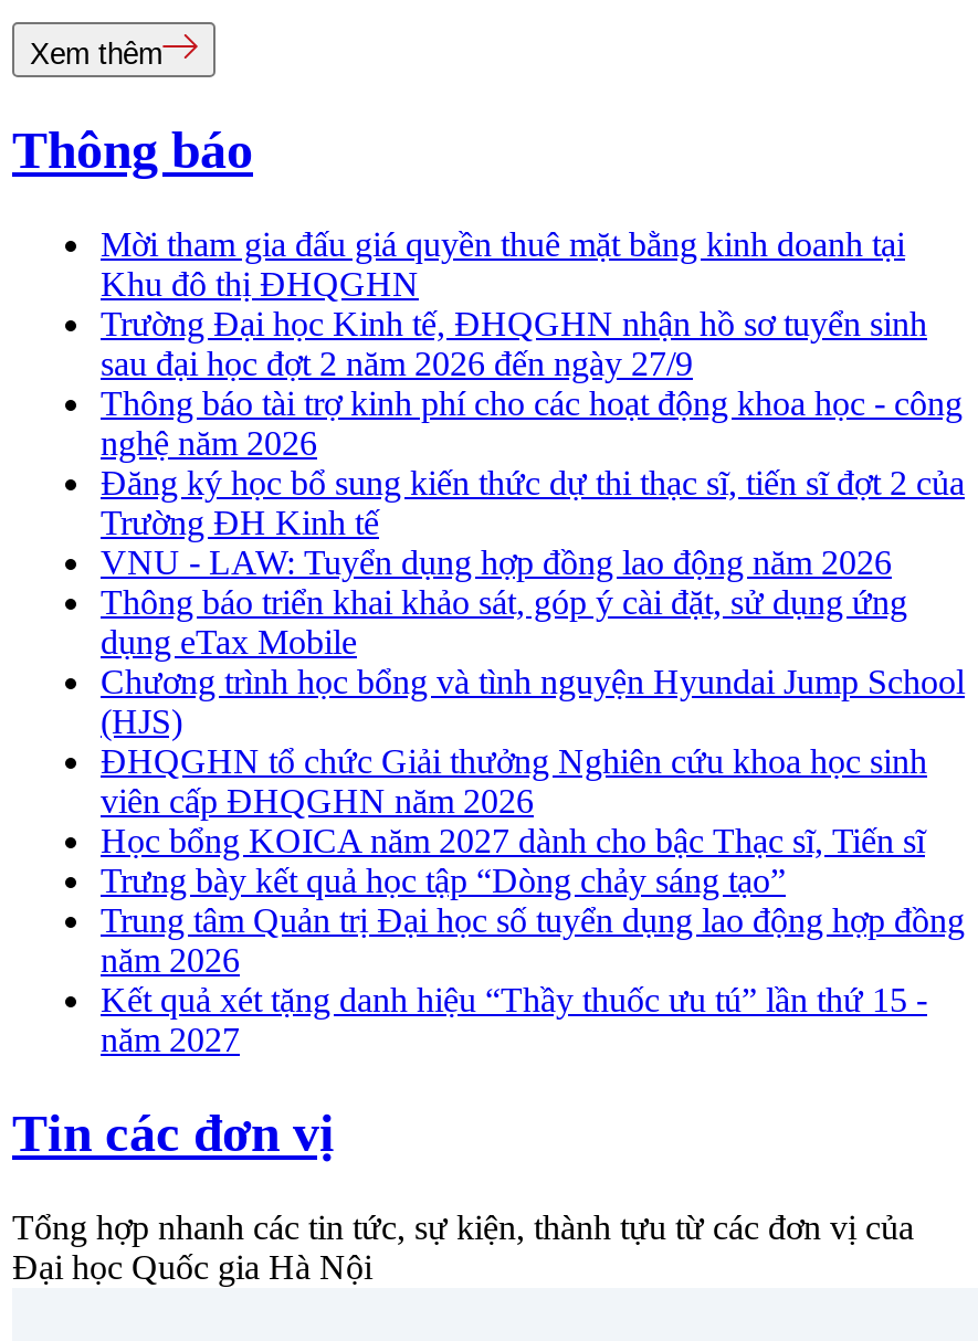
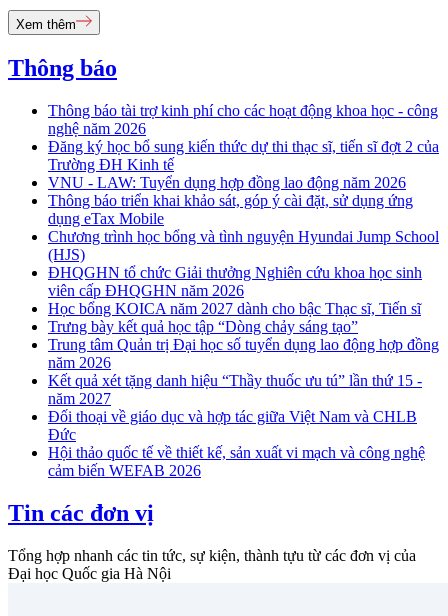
[101,226,927,383] Mời tham gia đấu giá quyền thuê mặt bằng kinh doanh tại | Khu đô thị ĐHQGHN | Trường Đại học Kinh tế, ĐHQGHN nhận hồ sơ tuyển sinh | sau đại học đợt 2 năm 2026 đến ngày 27/9 -> none
moved [101,385,965,1059] -> [48,102,439,407]: Thông báo tài trợ kinh phí cho các hoạt động khoa học - công | nghệ năm 2026 | Đăng ký học bổ sung kiến thức dự thi thạc sĩ, tiến sĩ đợt 2 của | ... | Kết quả xét tặng danh hiệu “Thầy thuốc ưu tú” lần thứ 15 - | năm 2027
none -> [48,408,425,479] Đối thoại về giáo dục và hợp tác giữa Việt Nam và CHLB | Đức | Hội thảo quốc tế về thiết kế, sản xuất vi mạch và công nghệ | cảm biến WEFAB 2026

